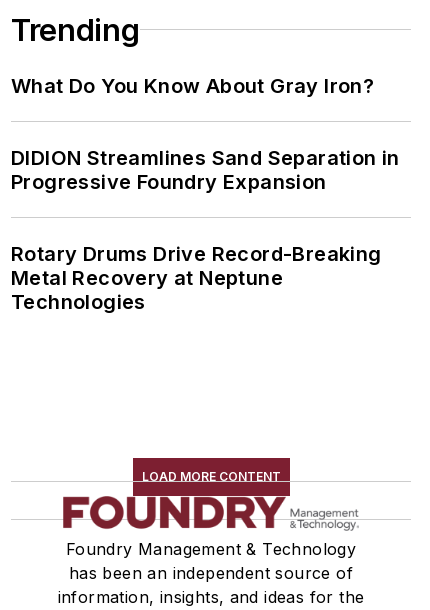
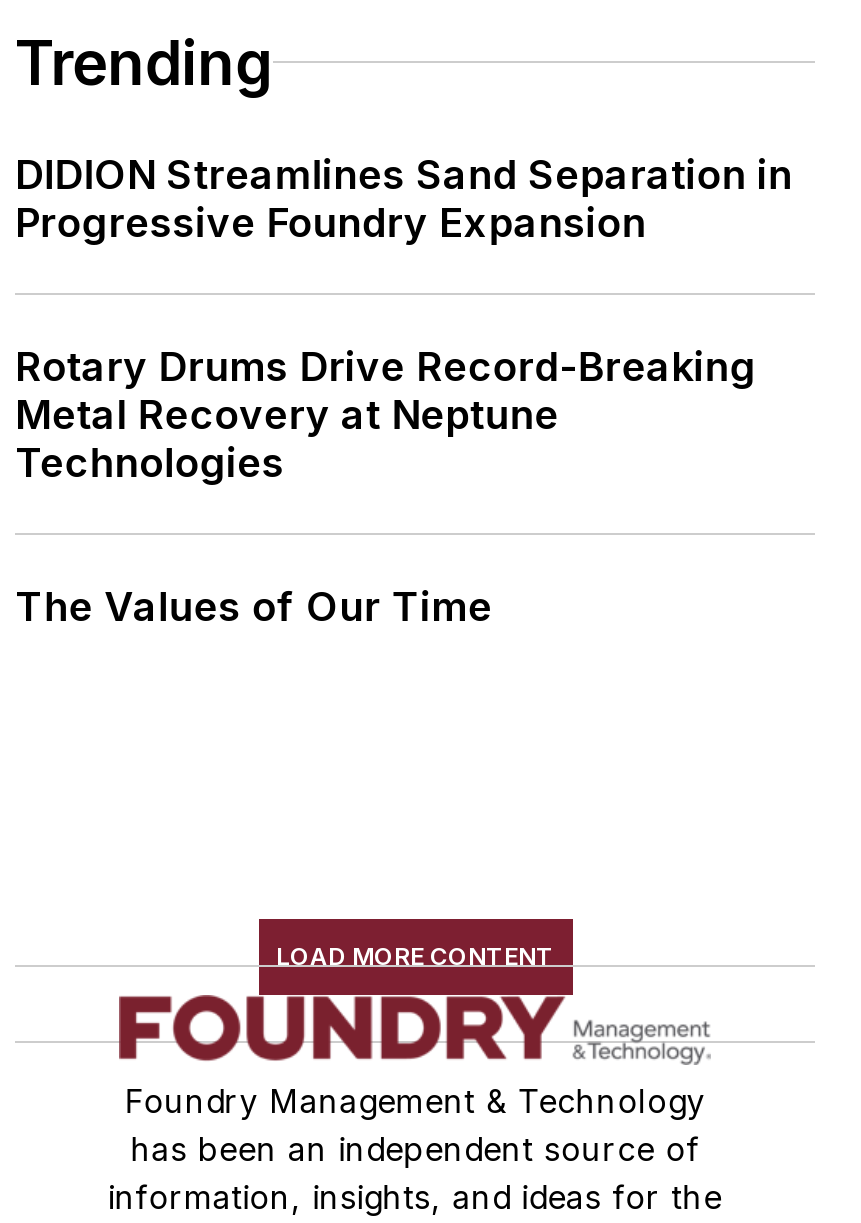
[11,74,374,98] What Do You Know About Gray Iron? -> none
moved [11,146,400,314] -> [15,151,793,487]: DIDION Streamlines Sand Separation in | Progressive Foundry Expansion | Rotary Drums Drive Record-Breaking | Metal Recovery at Neptune | Technologies
none -> [15,583,493,631] The Values of Our Time

